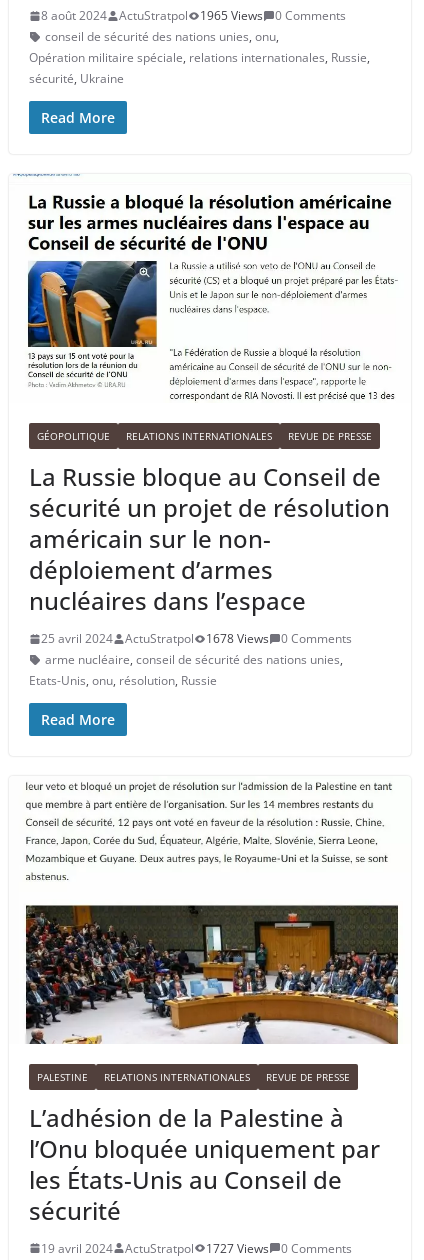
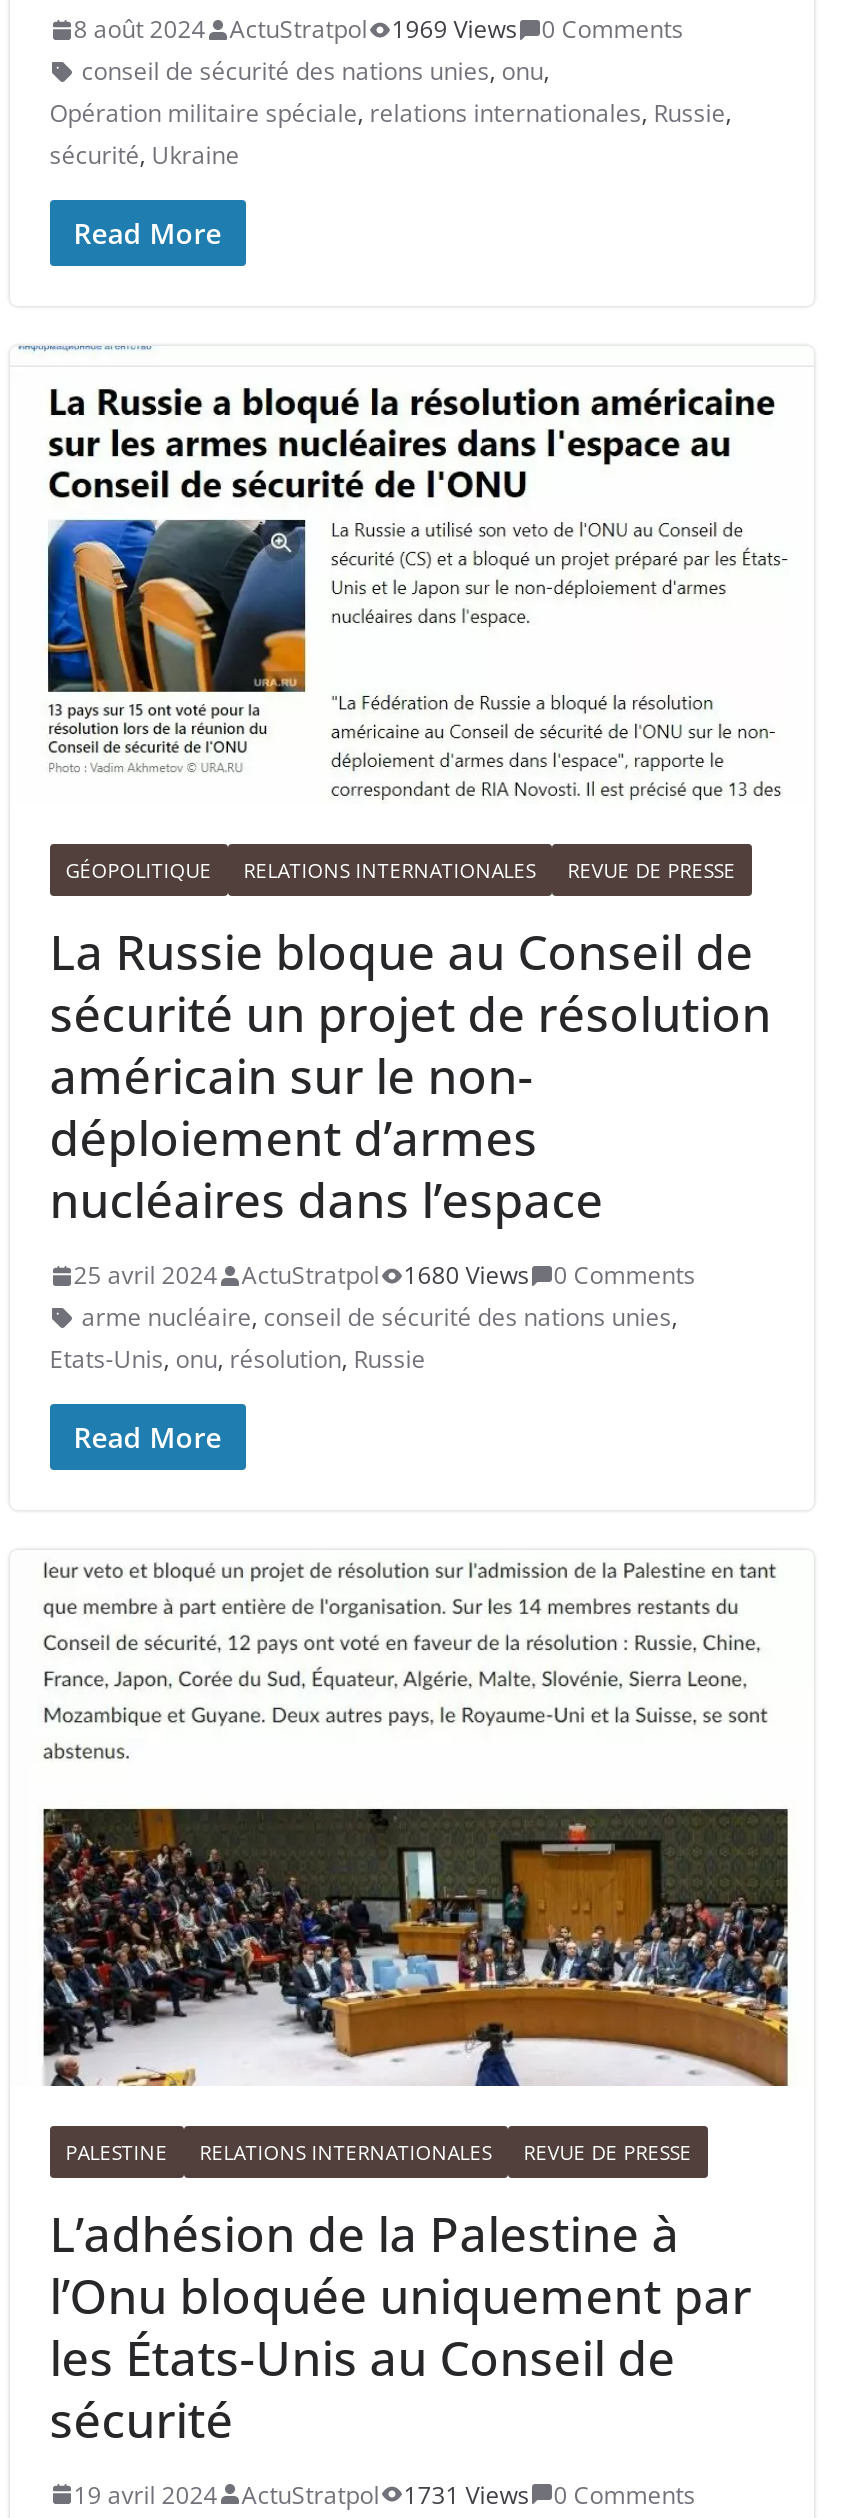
[41,7,346,24] 8 août 2024 ActuStratpol 1965 Views 0 Comments -> [73,13,683,47] 8 août 2024 ActuStratpol 1969 Views 0 Comments
[41,630,352,647] 25 avril 2024 ActuStratpol 1678 Views 0 Comments -> [73,1259,695,1293] 25 avril 2024 ActuStratpol 1680 Views 0 Comments
[41,1240,352,1257] 19 avril 2024 ActuStratpol 1727 Views 0 Comments -> [73,2478,695,2512] 19 avril 2024 ActuStratpol 1731 Views 0 Comments

